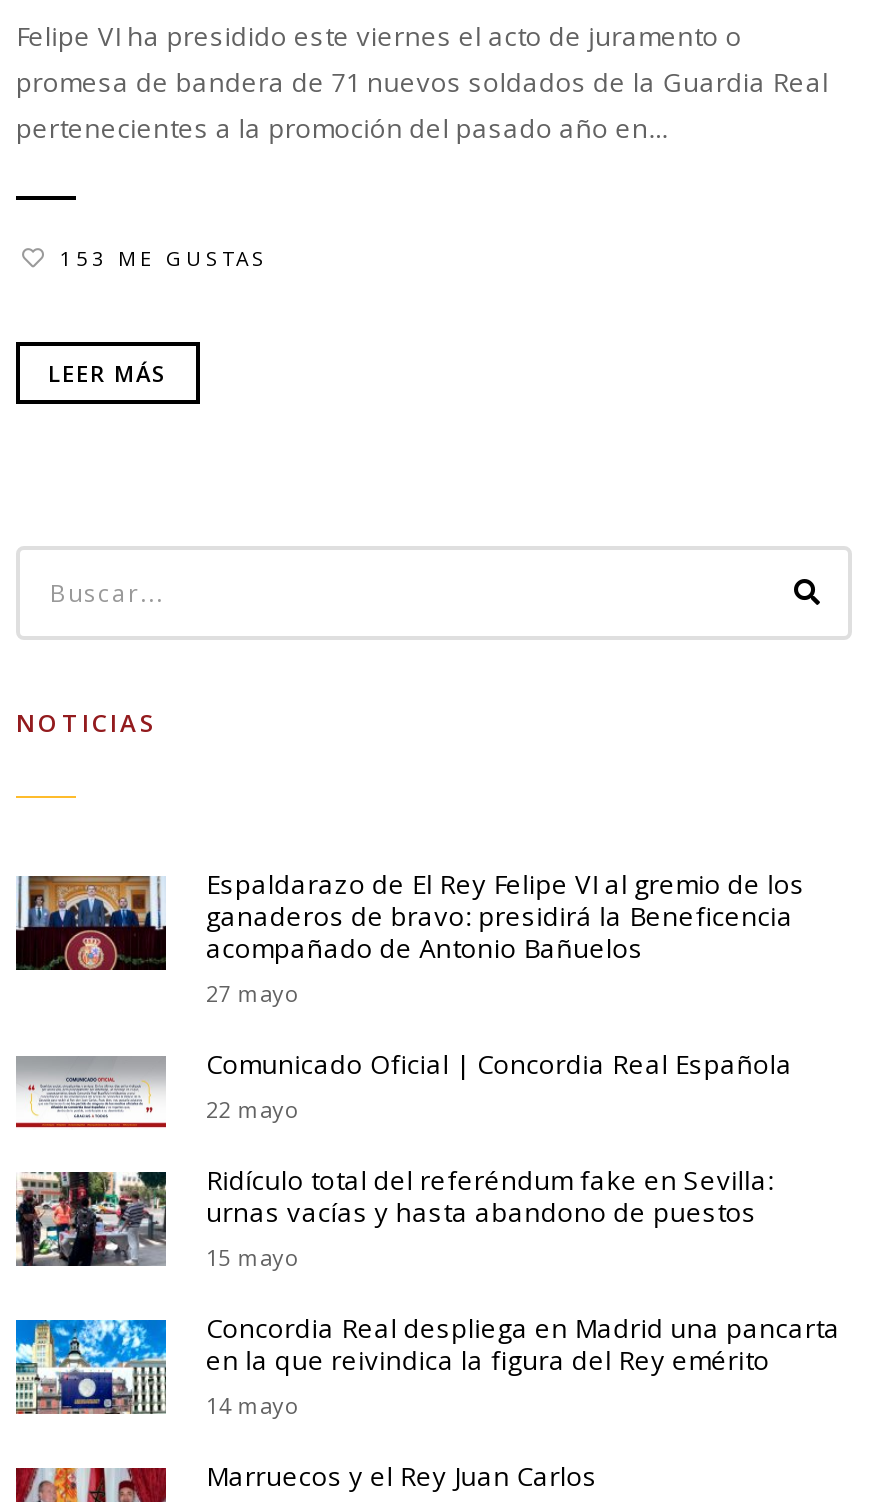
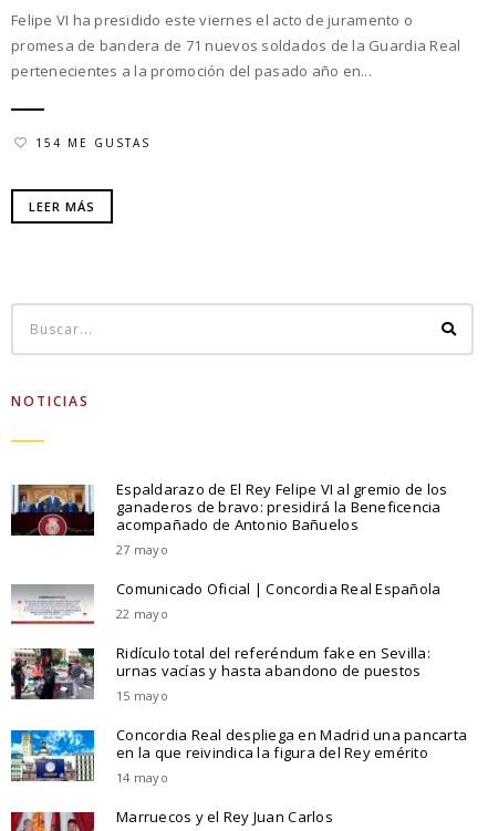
[60,244,268,272] 153 ME GUSTAS -> [35,135,150,151] 154 ME GUSTAS

